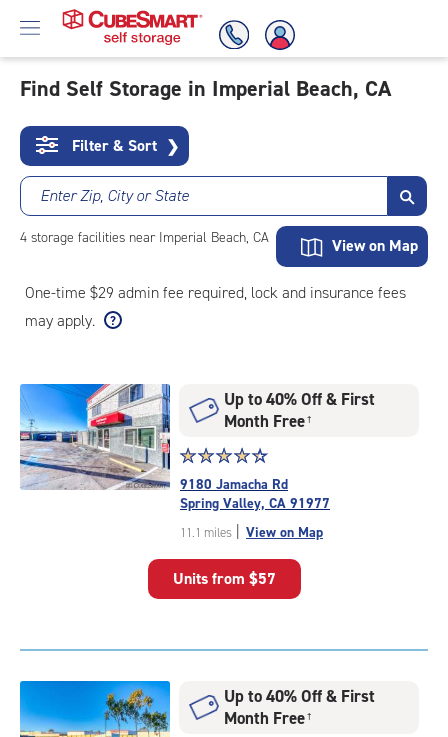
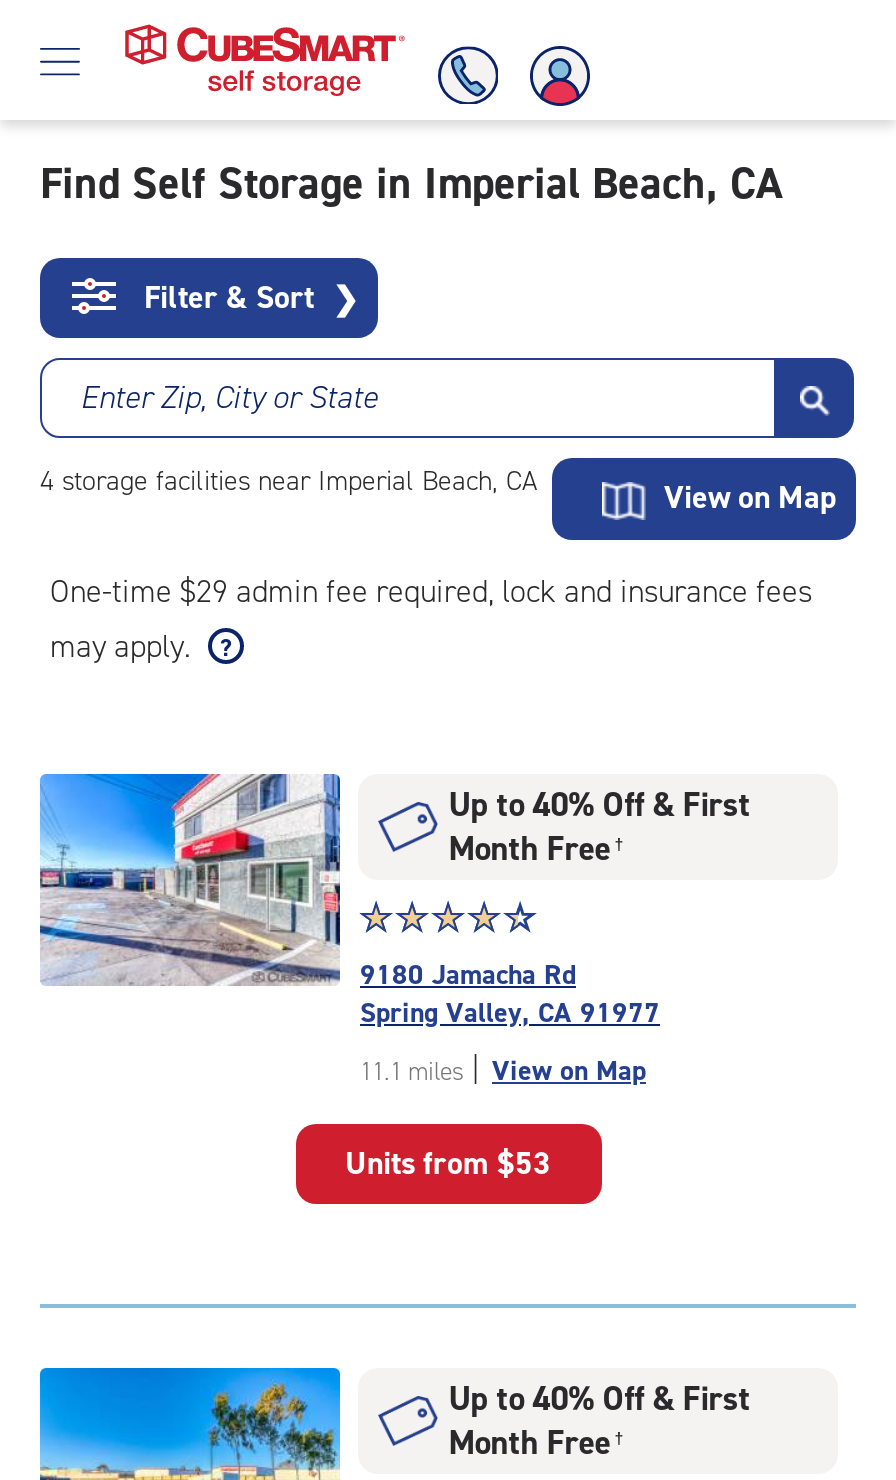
[172,567,275,588] Units from $57 -> [345,1141,551,1183] Units from $53

